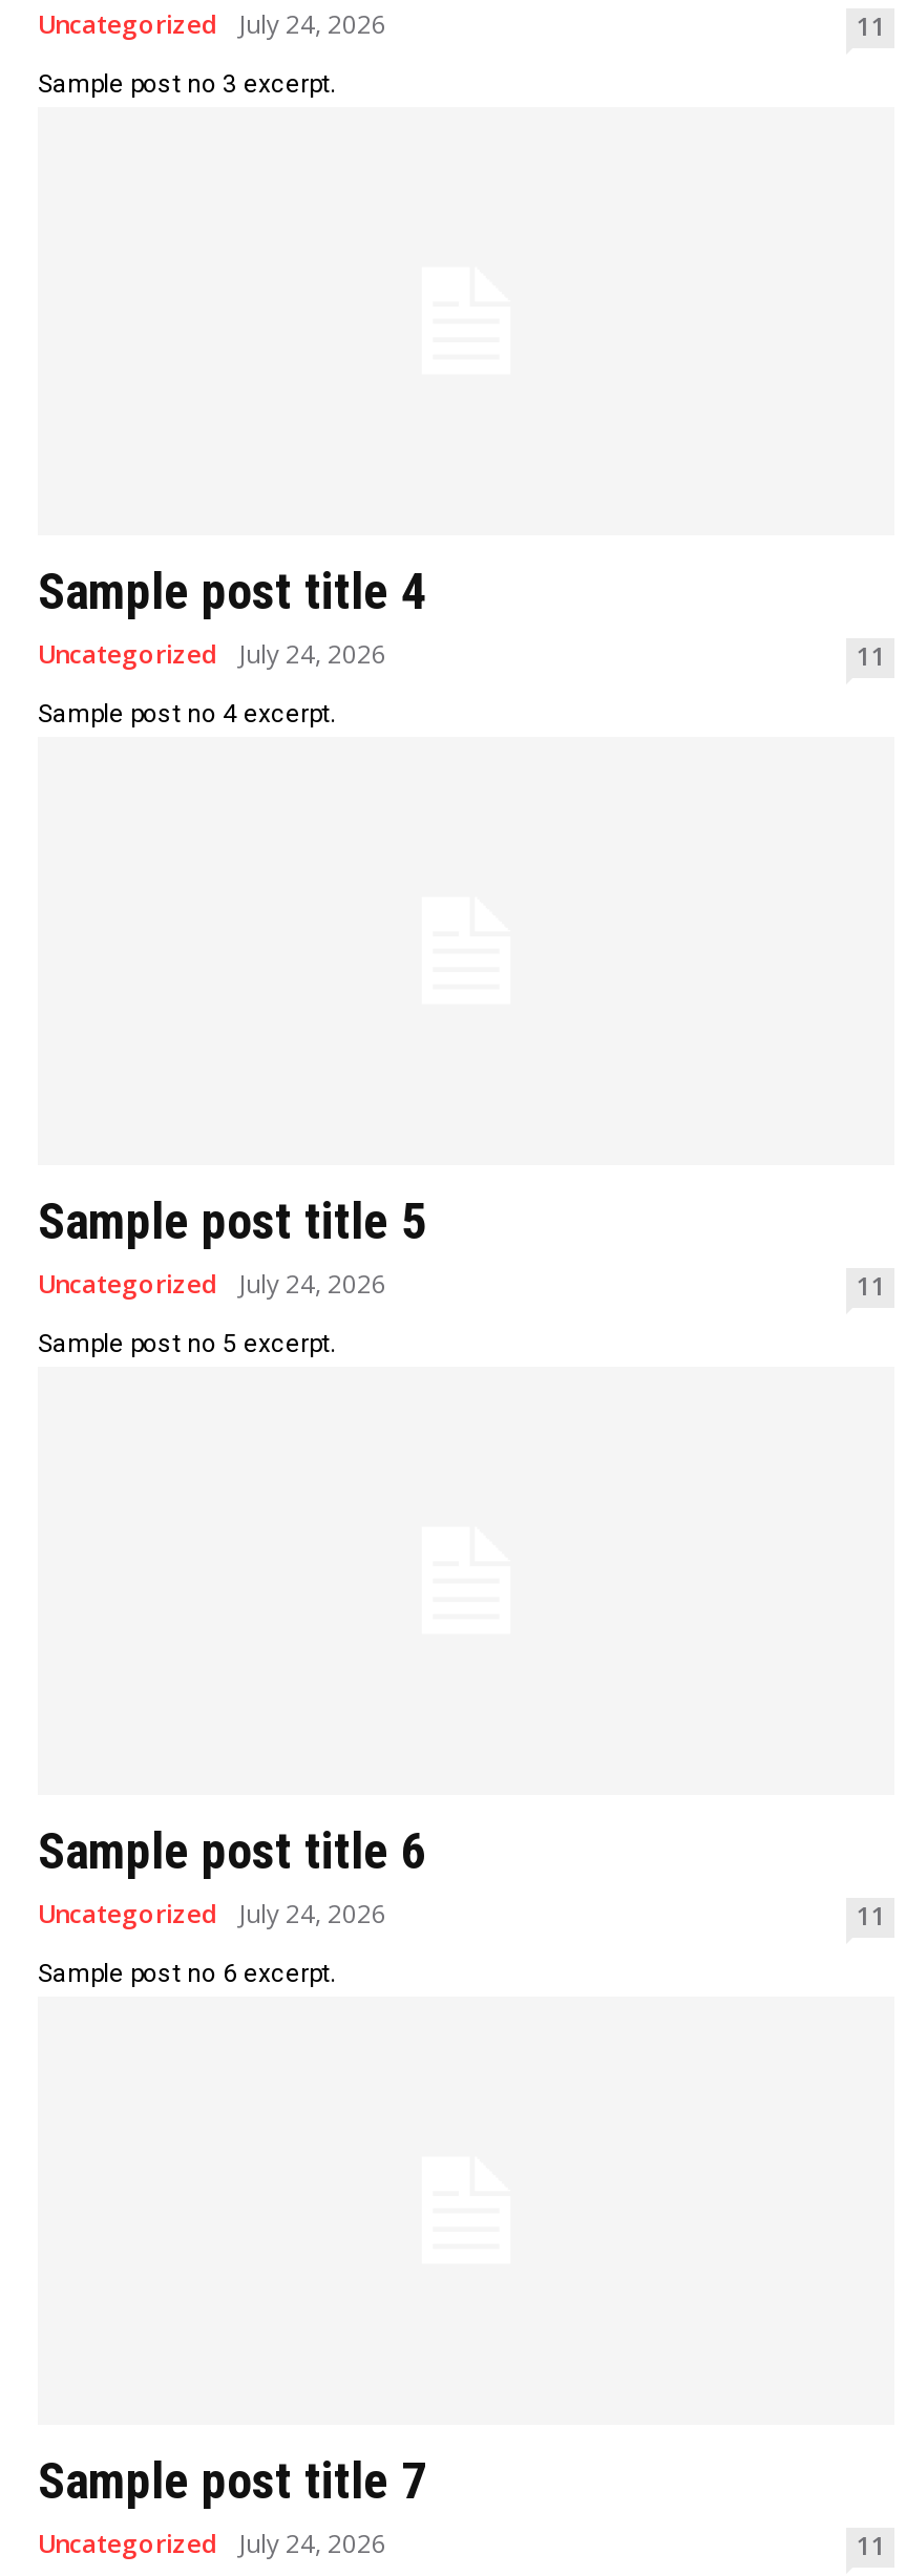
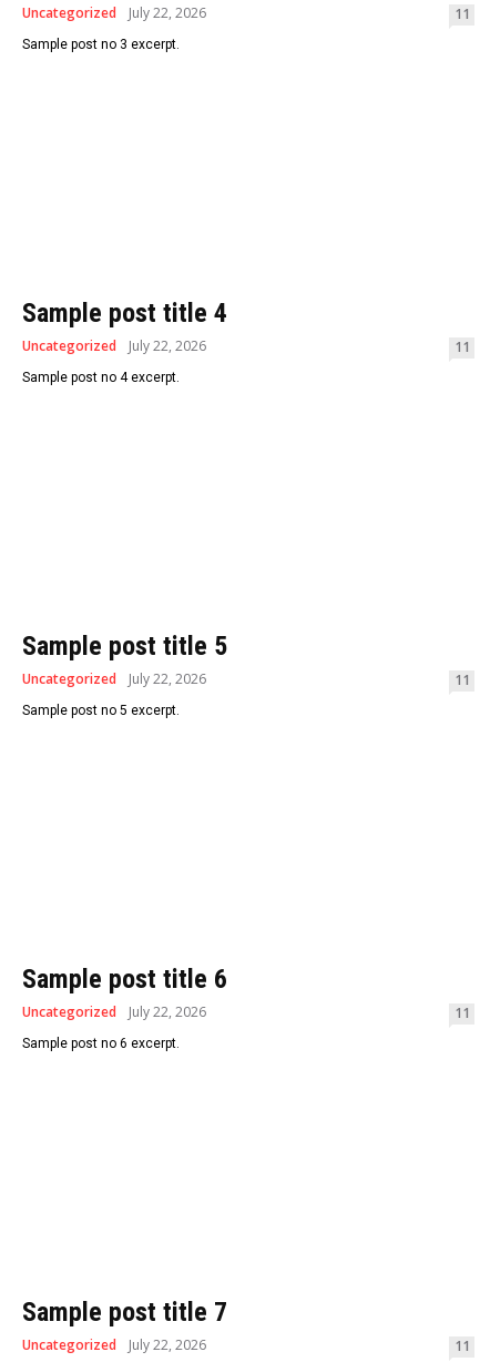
[38,7,386,43] Uncategorized July 24, 2026 -> [22,4,206,23] Uncategorized July 22, 2026
[38,637,386,672] Uncategorized July 24, 2026 -> [22,337,206,356] Uncategorized July 22, 2026
[38,1267,386,1302] Uncategorized July 24, 2026 -> [22,670,206,689] Uncategorized July 22, 2026
[38,1896,386,1932] Uncategorized July 24, 2026 -> [22,1003,206,1022] Uncategorized July 22, 2026
[38,2526,386,2562] Uncategorized July 24, 2026 -> [22,1336,206,1355] Uncategorized July 22, 2026

